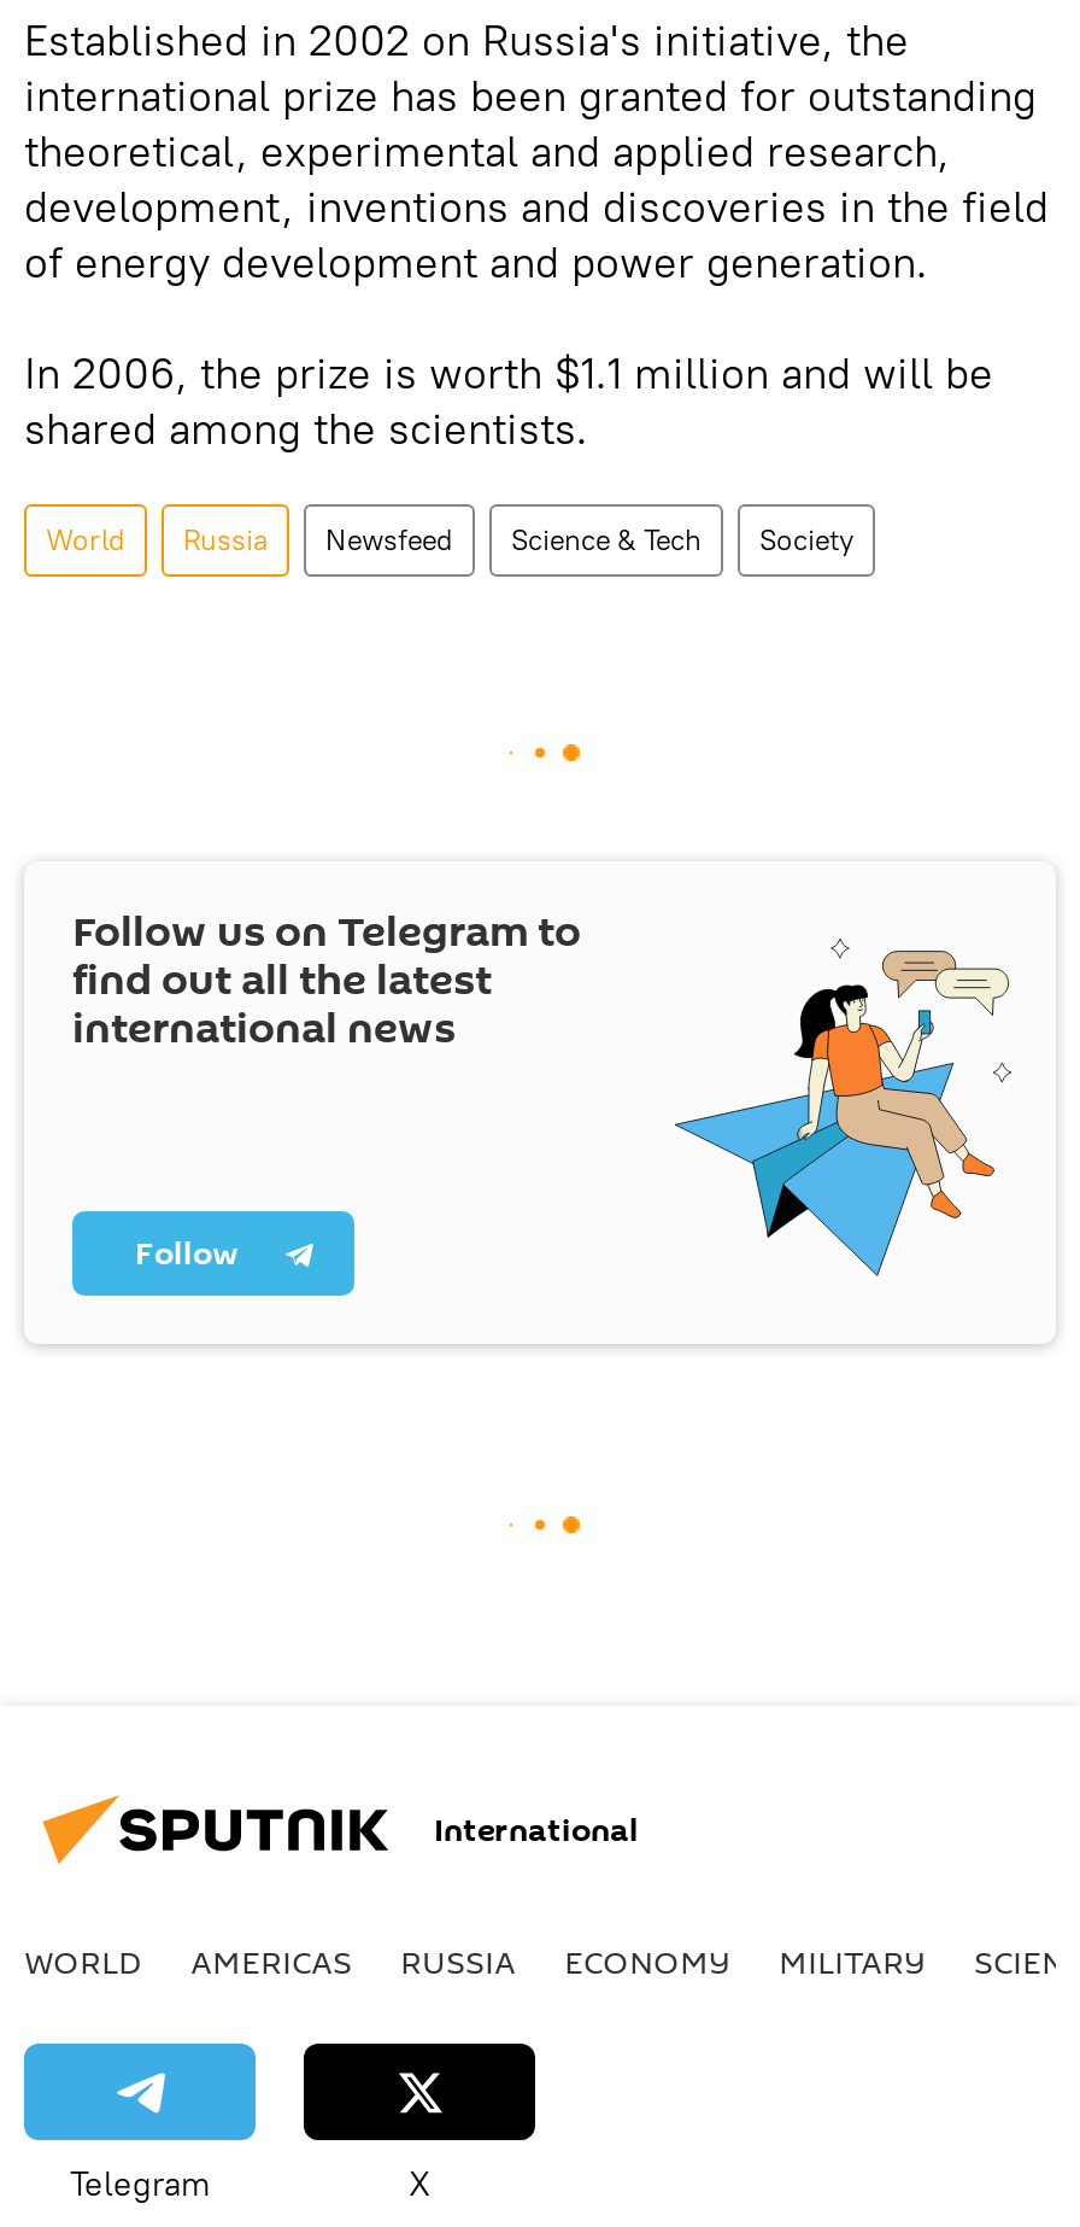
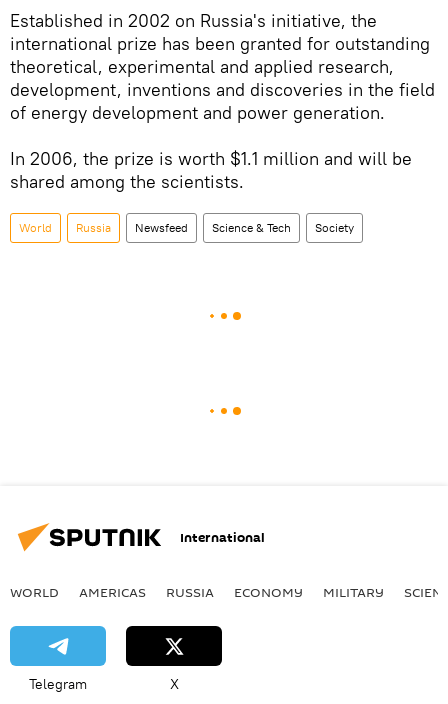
[72,902,1012,1276] [image] | Follow us on Telegram to | find out all the latest | international news -> none
[135,1231,239,1276] Follow -> none

